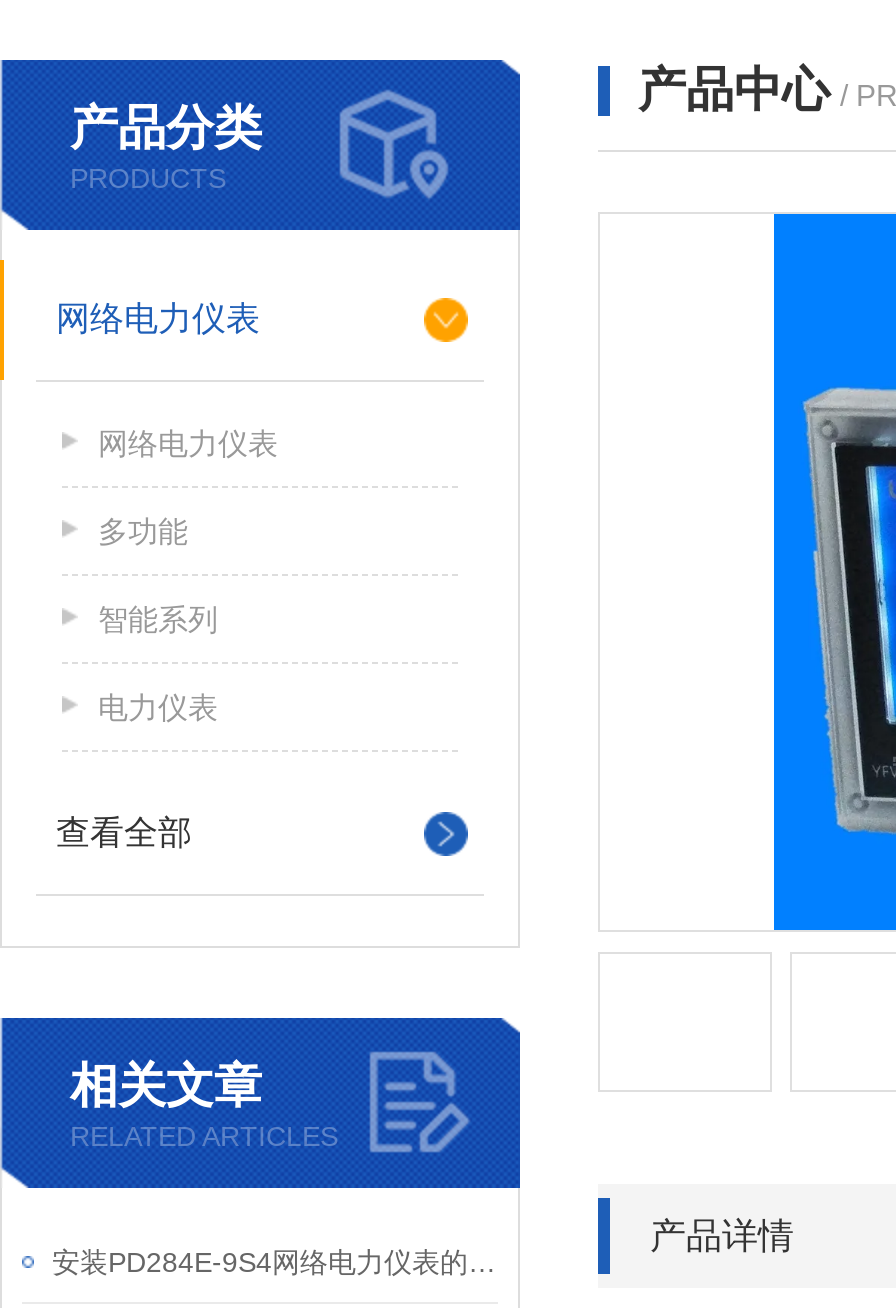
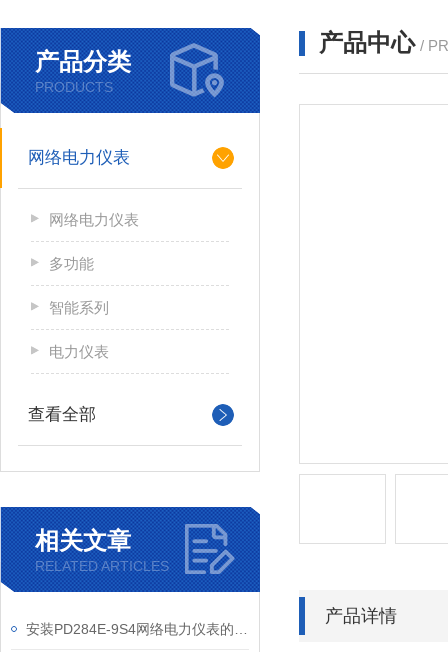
[772,212,890,932] [image] -> none

